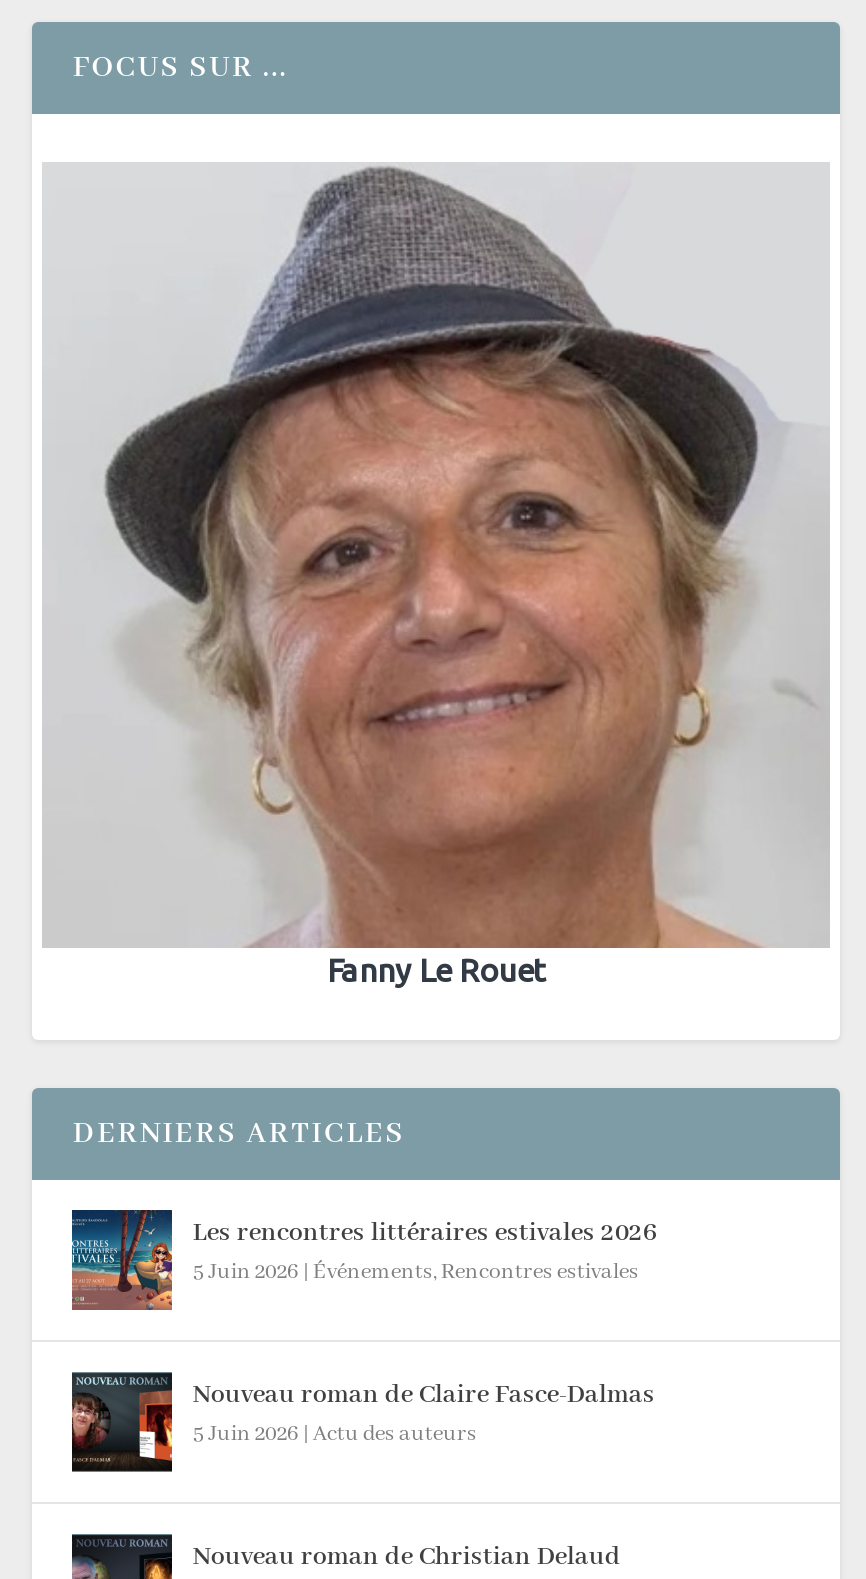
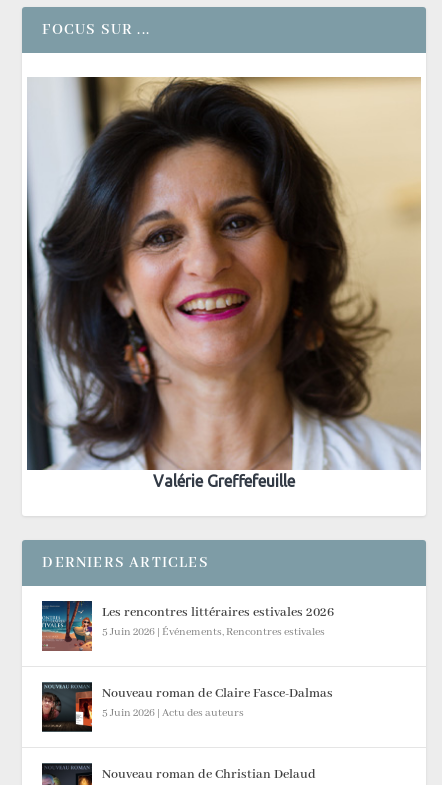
[42,163,830,988] [image] | Fanny Le Rouet -> [26,76,421,490] [image] | Valérie Greffefeuille

